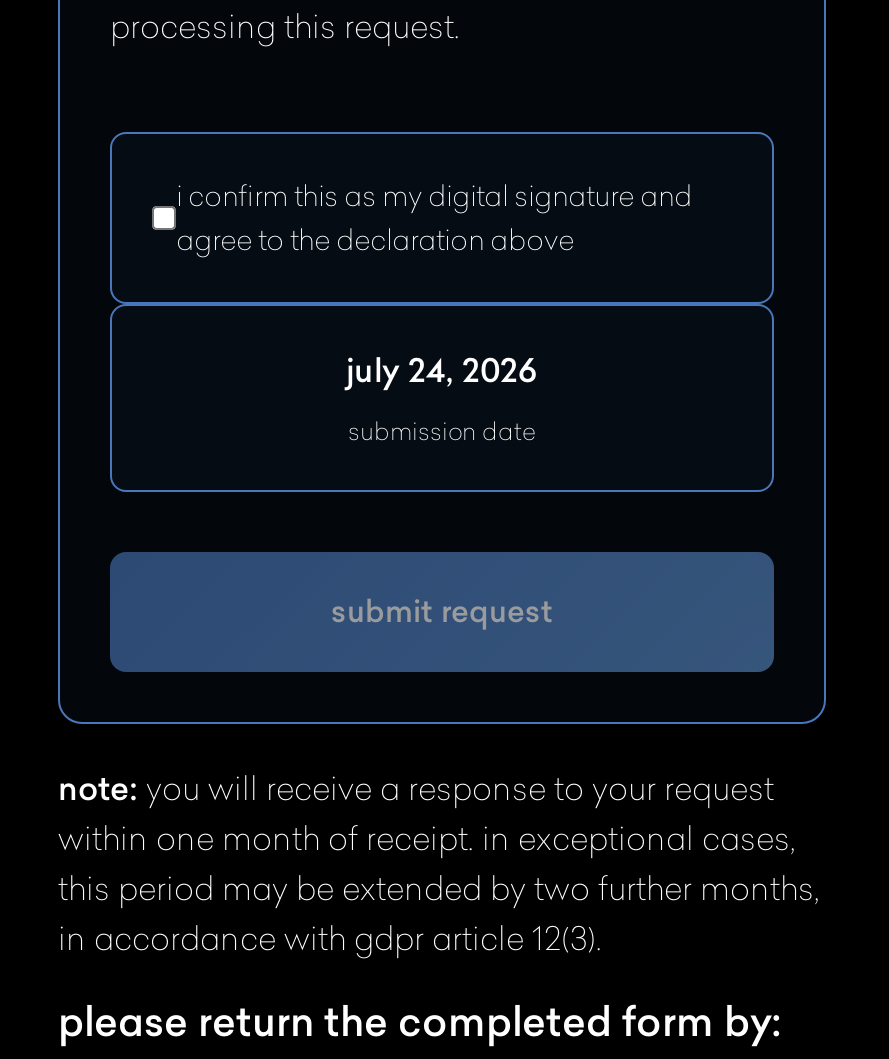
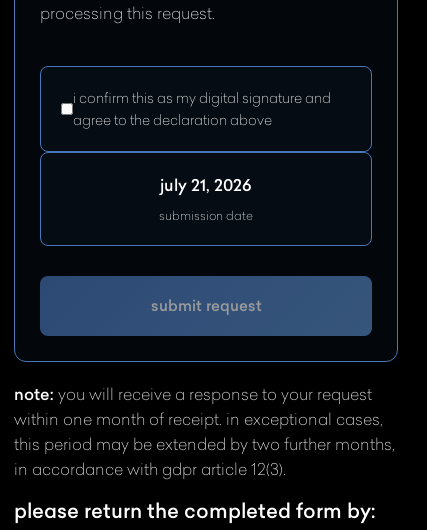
[346,350,538,390] july 24, 2026 -> [160,175,252,195] july 21, 2026

